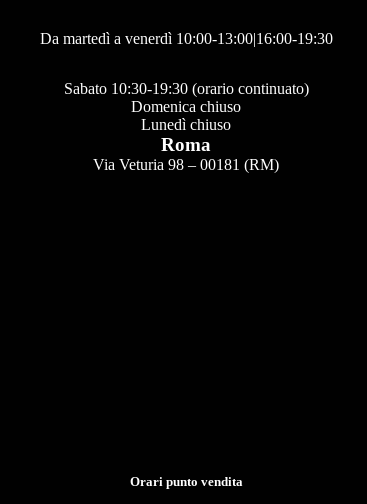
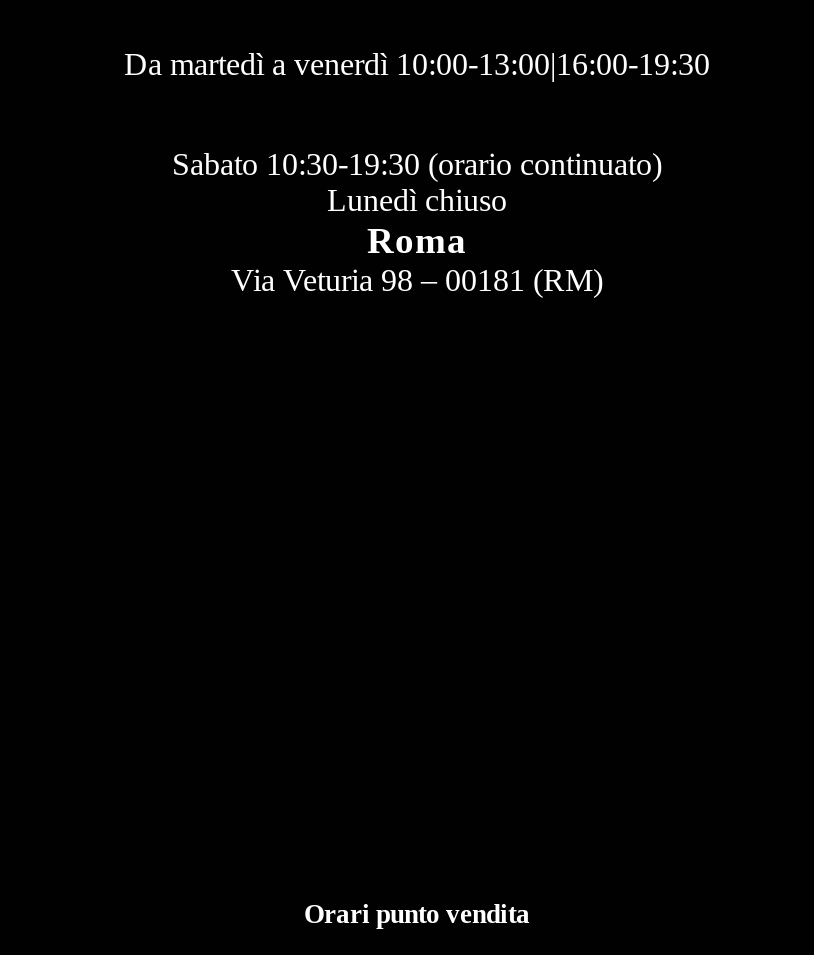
[131,98,241,115] Domenica chiuso -> none

